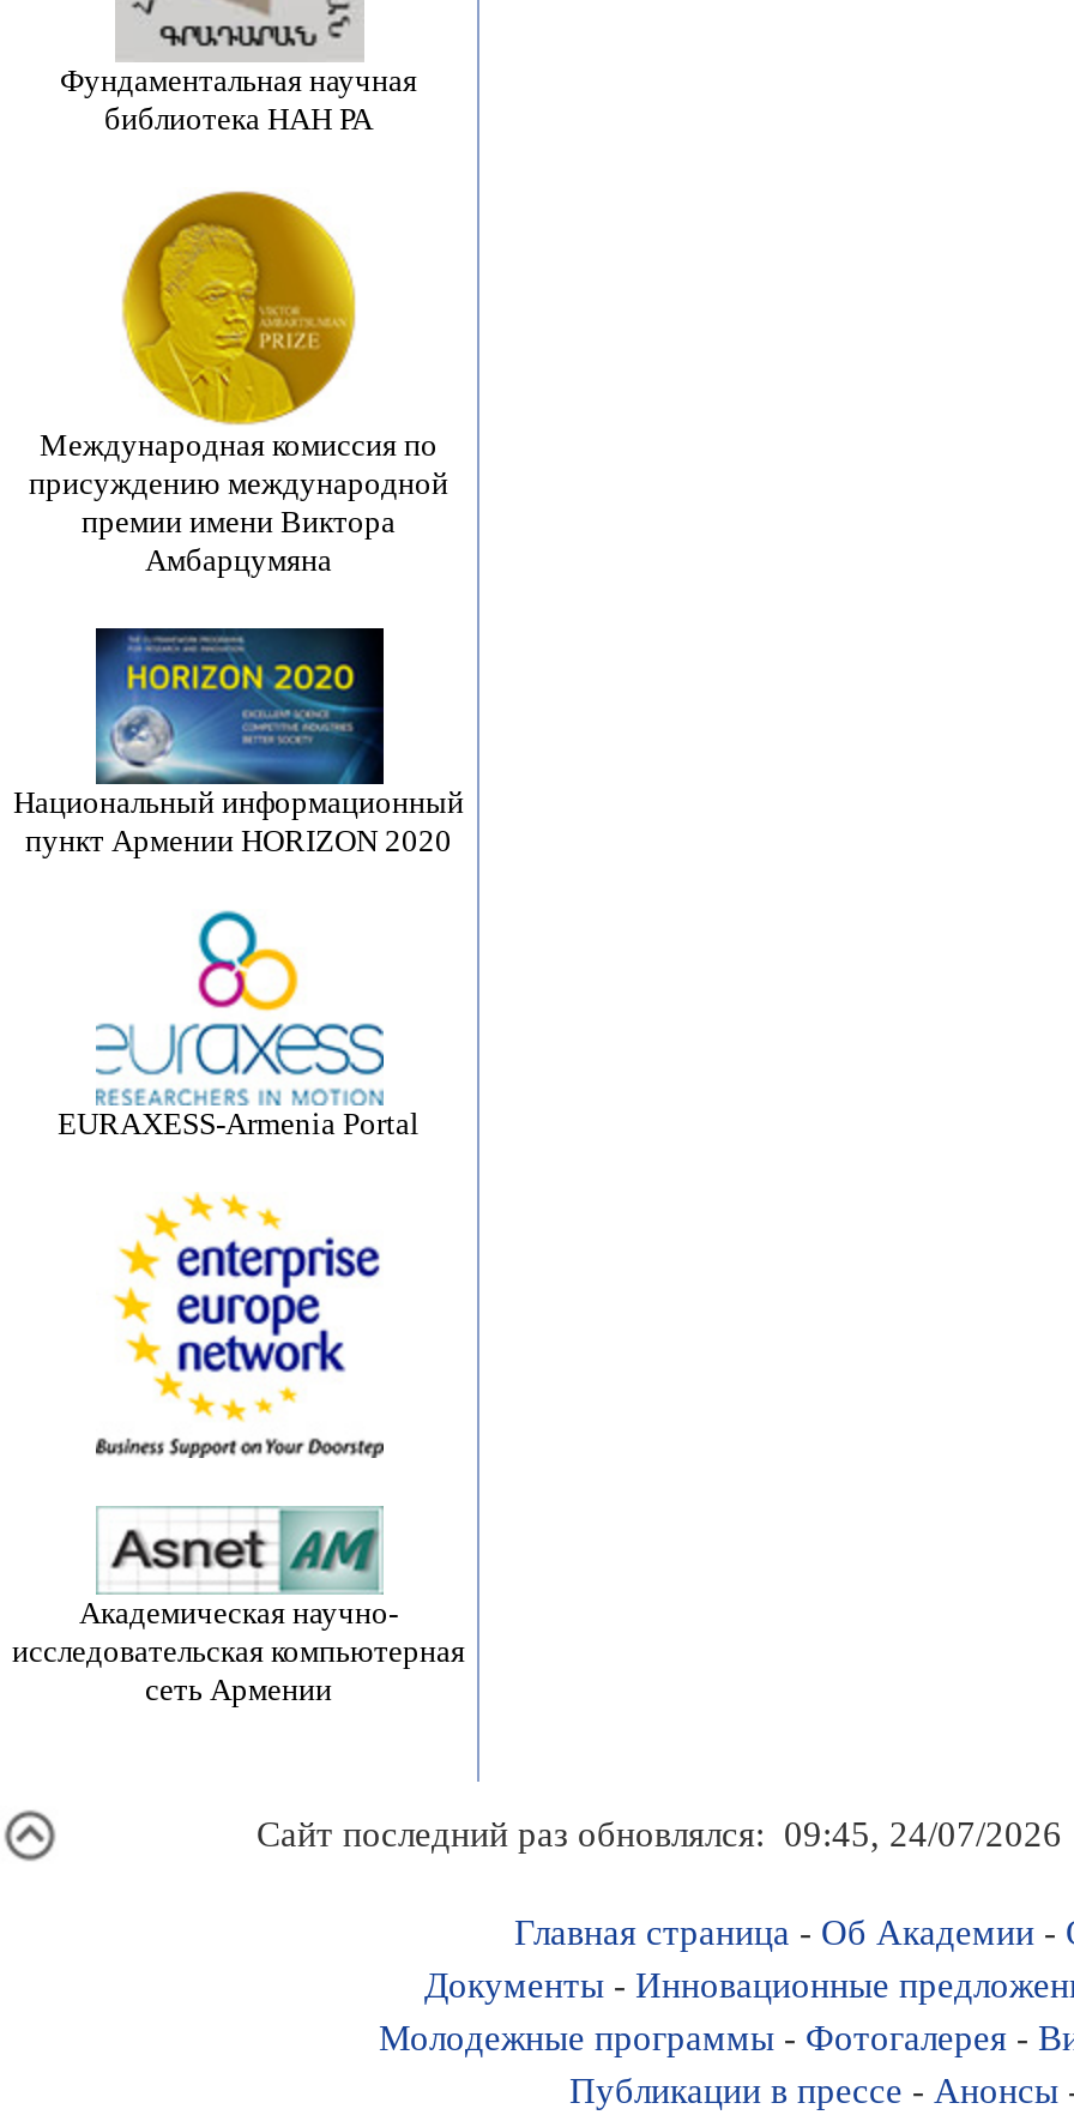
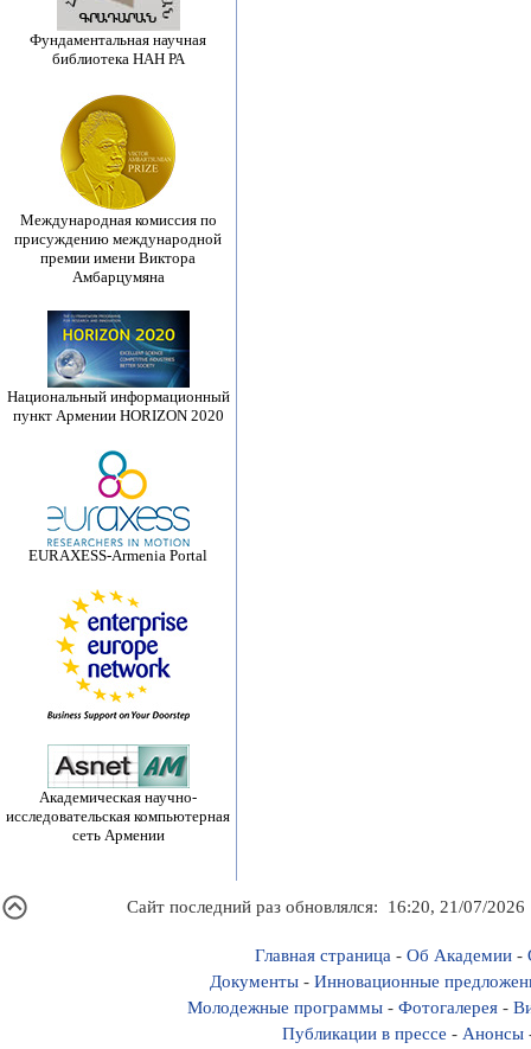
[257,1815,1062,1854] Сайт последний раз обновлялся: 09:45, 24/07/2026 -> [127,897,525,916] Сайт последний раз обновлялся: 16:20, 21/07/2026

